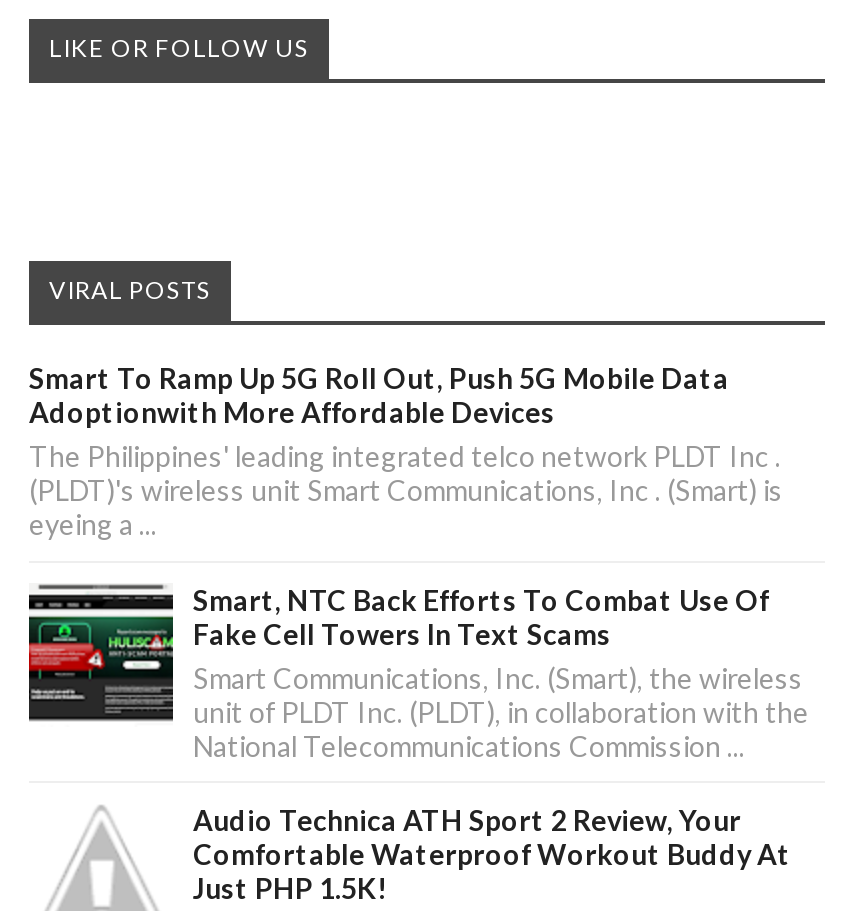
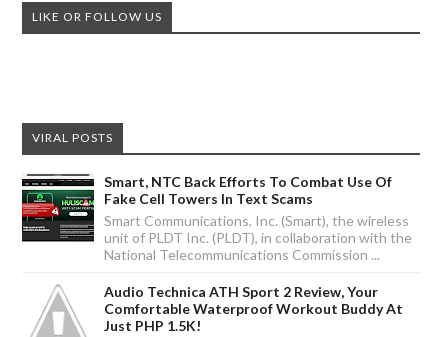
[29,361,783,541] Smart To Ramp Up 5G Roll Out, Push 5G Mobile Data | Adoptionwith More Affordable Devices | The Philippines' leading integrated telco network PLDT Inc . | (PLDT)'s wireless unit Smart Communications, Inc . (Smart) is | eyeing a ... -> none

